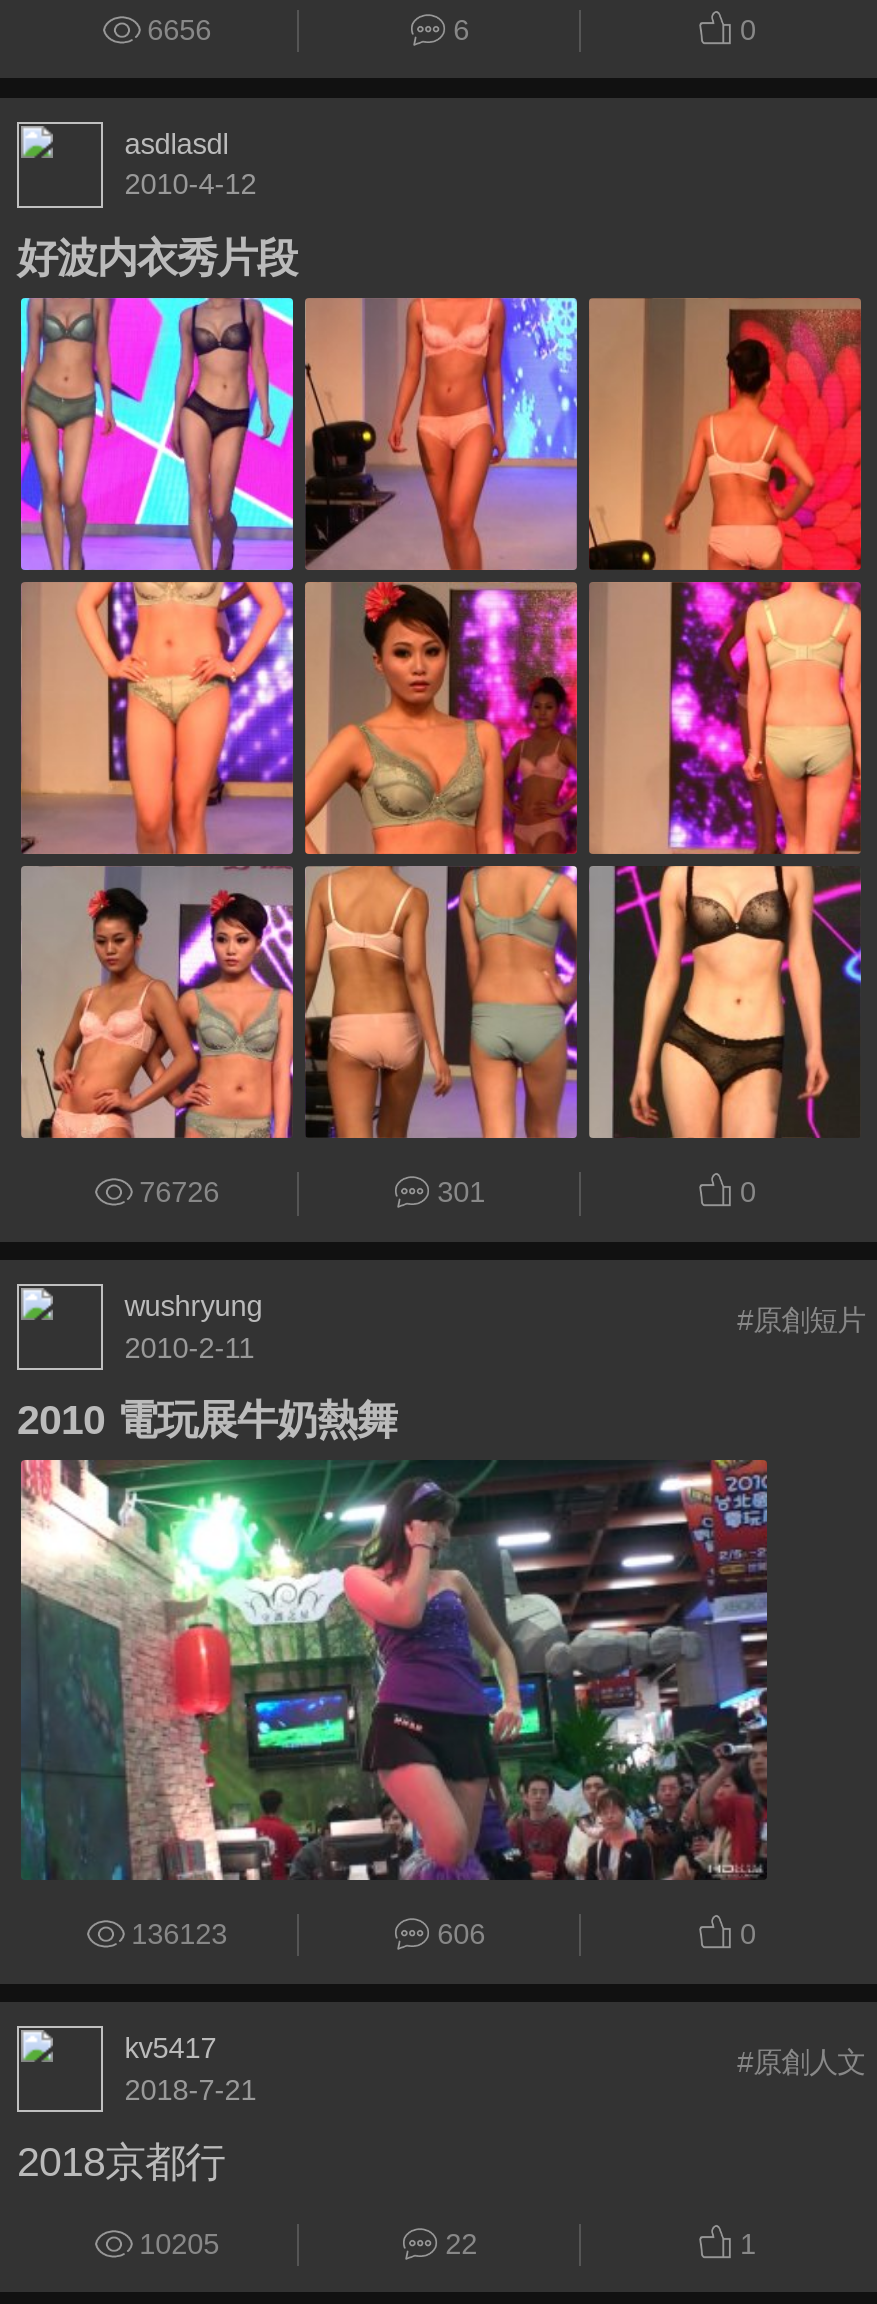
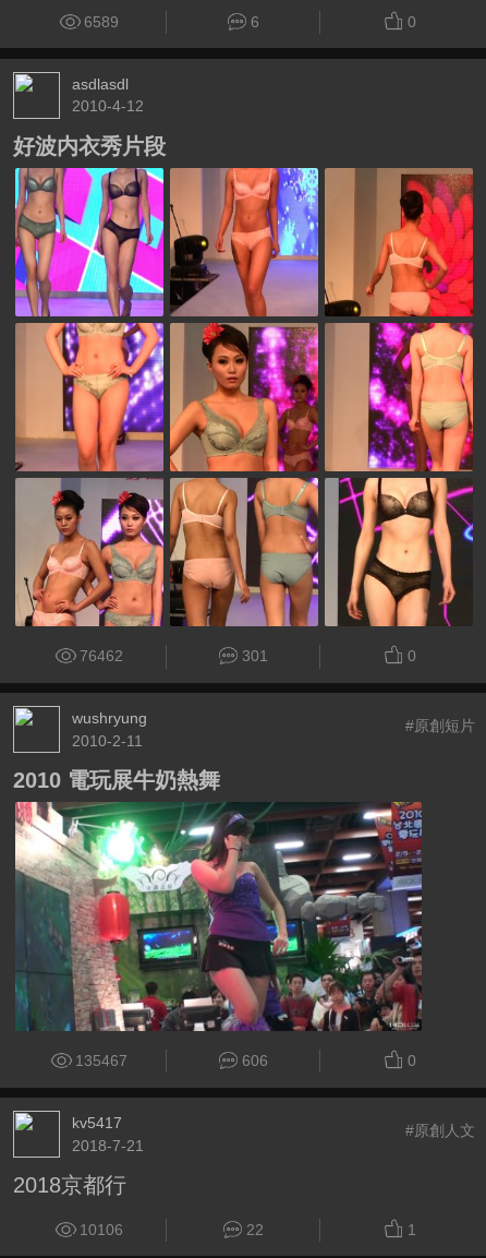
[147,14,211,46] 6656 -> [84,13,119,30] 6589
[139,1176,219,1208] 76726 -> [80,647,123,664] 76462
[131,1918,227,1950] 136123 -> [75,1052,128,1069] 135467
[139,2228,219,2260] 10205 -> [80,1221,123,1238] 10106

